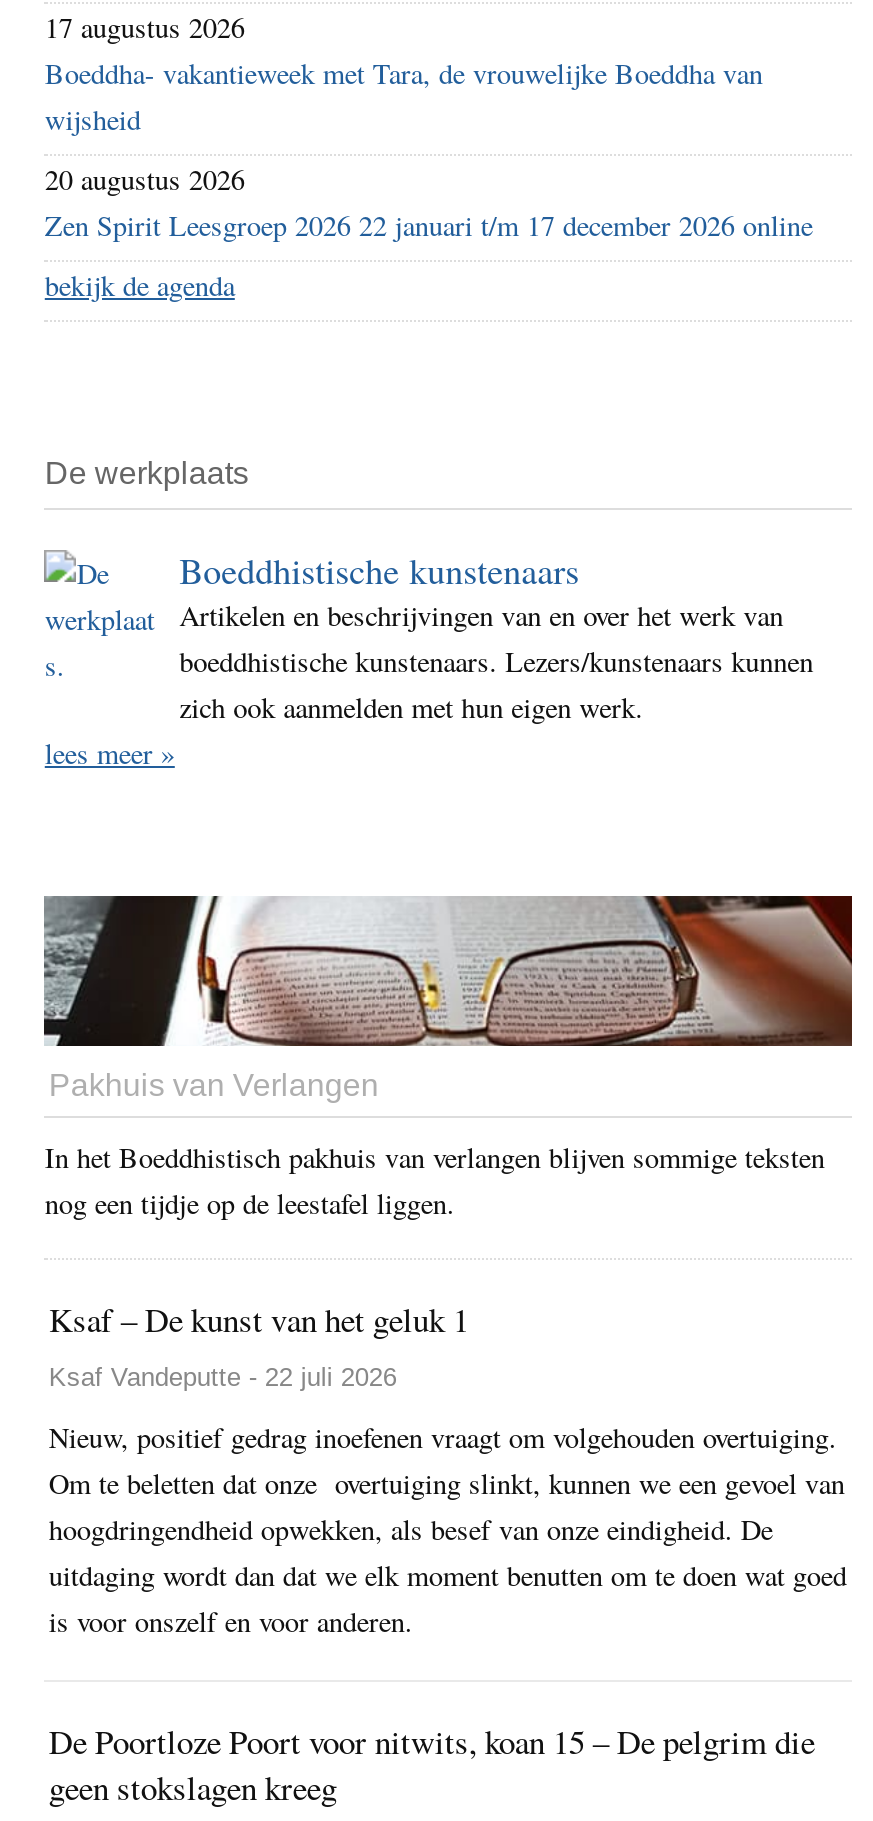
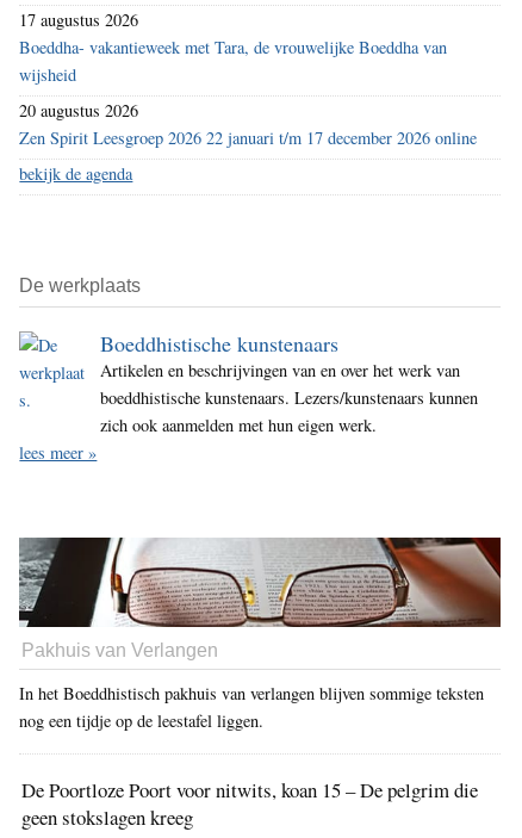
[49,1296,847,1640] Ksaf – De kunst van het geluk 1 | Ksaf Vandeputte - 22 juli 2026 | Nieuw, positief gedrag inoefenen vraagt om volgehouden overtuiging. | Om te beletten dat onze overtuiging slinkt, kunnen we een gevoel van | hoogdringendheid opwekken, als besef van onze eindigheid. De | uitdaging wordt dan dat we elk moment benutten om te doen wat goed | is voor onszelf en voor anderen. -> none

